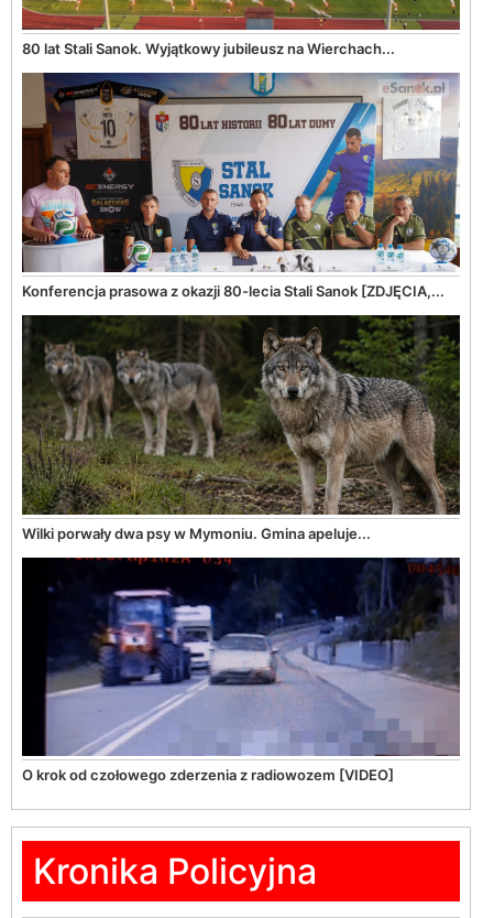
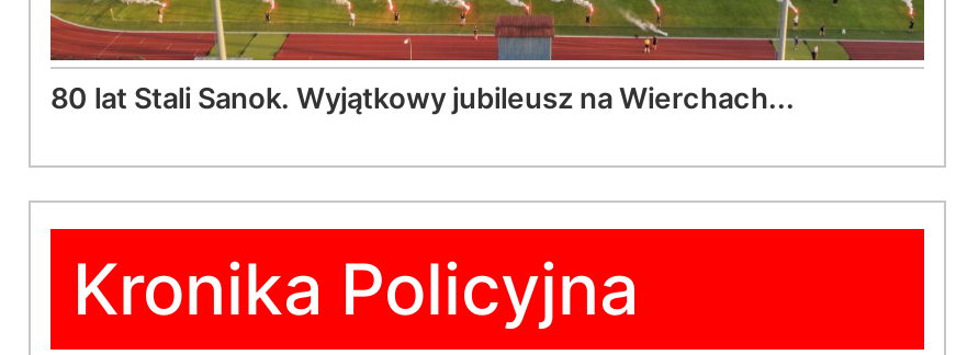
[21,72,461,300] [image] | Konferencja prasowa z okazji 80-lecia Stali Sanok [ZDJĘCIA,... -> none
[21,314,460,542] [image] | Wilki porwały dwa psy w Mymoniu. Gmina apeluje... -> none
[21,557,460,784] [image] | O krok od czołowego zderzenia z radiowozem [VIDEO] -> none

